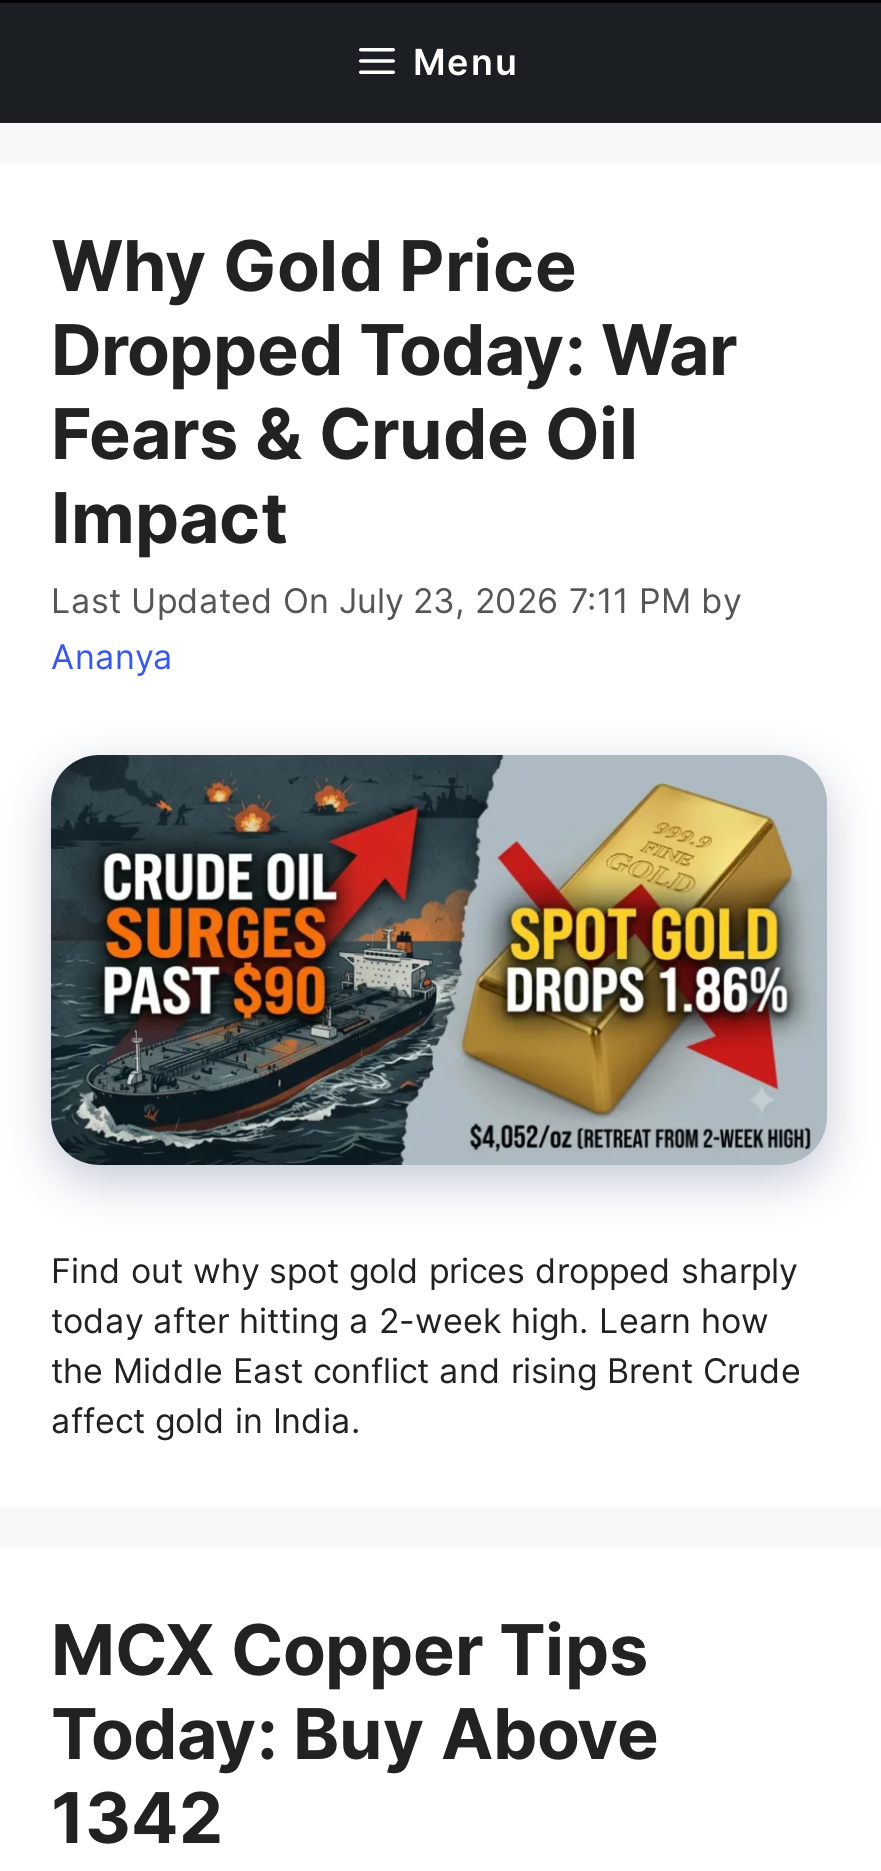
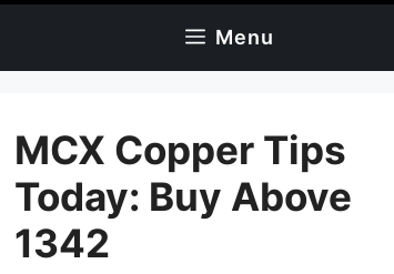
[51,223,741,676] Why Gold Price | Dropped Today: War | Fears & Crude Oil | Impact | Last Updated On July 23, 2026 7:11 PM by | Ananya -> none
[47,753,829,1440] [image] | Find out why spot gold prices dropped sharply | today after hitting a 2-week high. Learn how | the Middle East conflict and rising Brent Crude | affect gold in India. -> none

